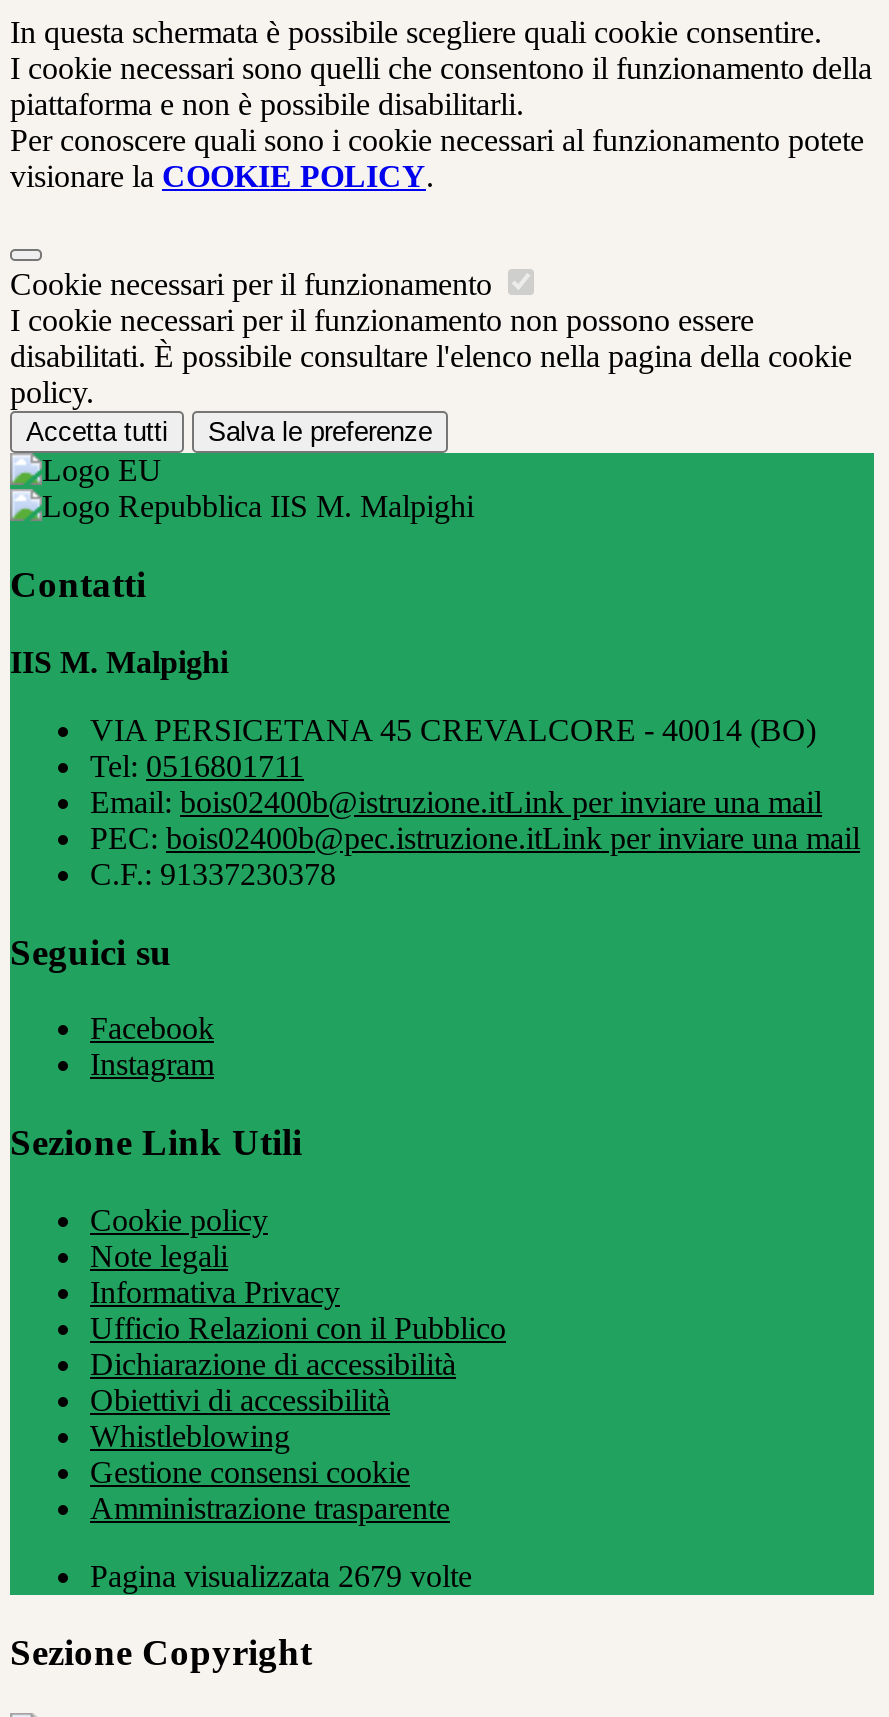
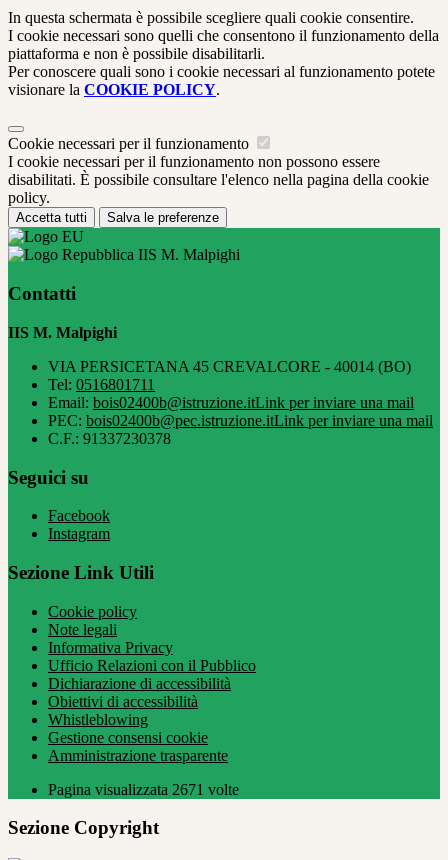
[90,1558,472,1592] Pagina visualizzata 2679 volte -> [48,781,239,798] Pagina visualizzata 2671 volte

